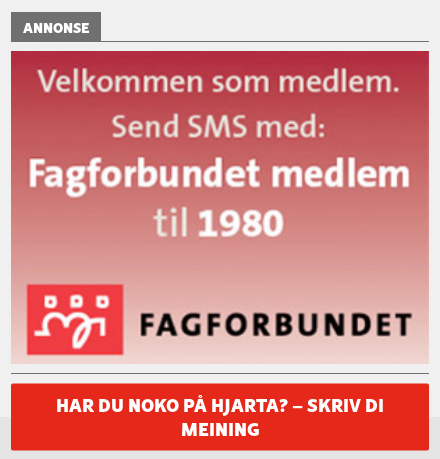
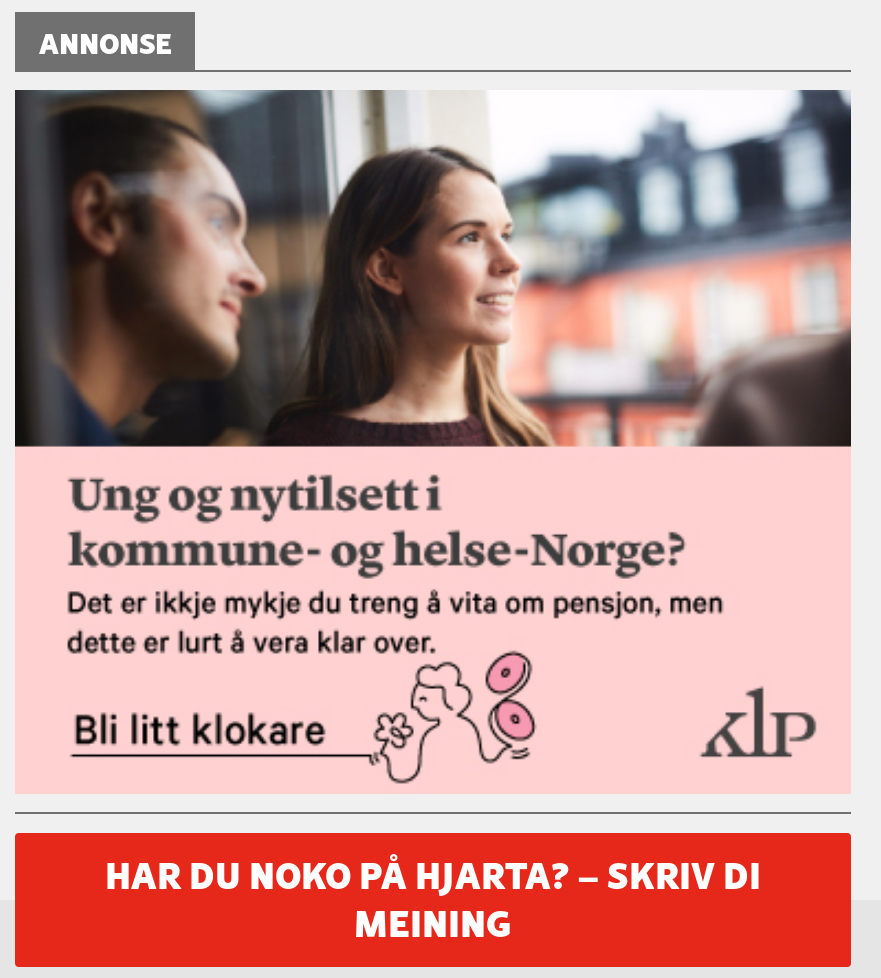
[10,50,430,357] [image] -> [13,88,853,784] [image]

